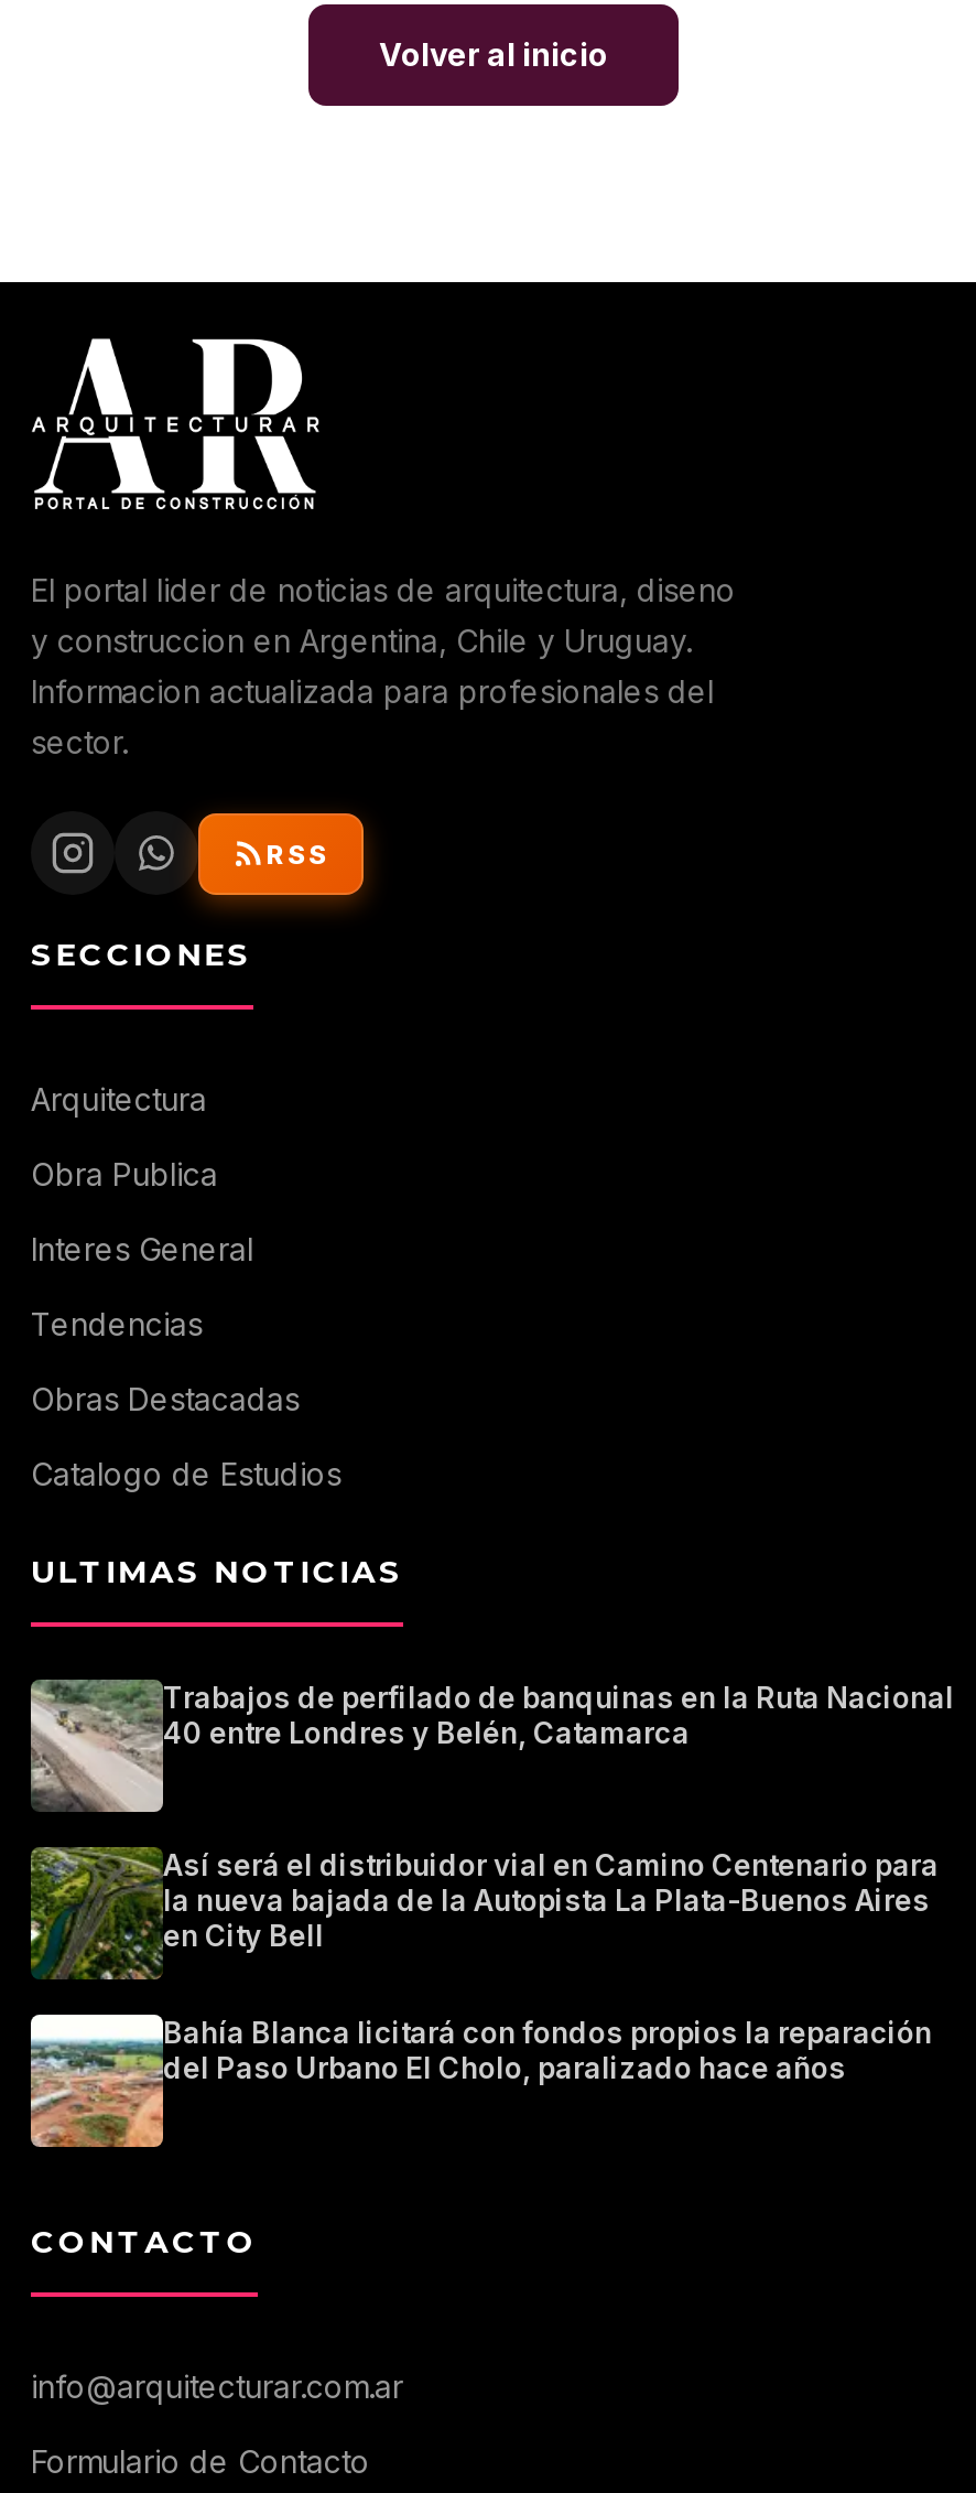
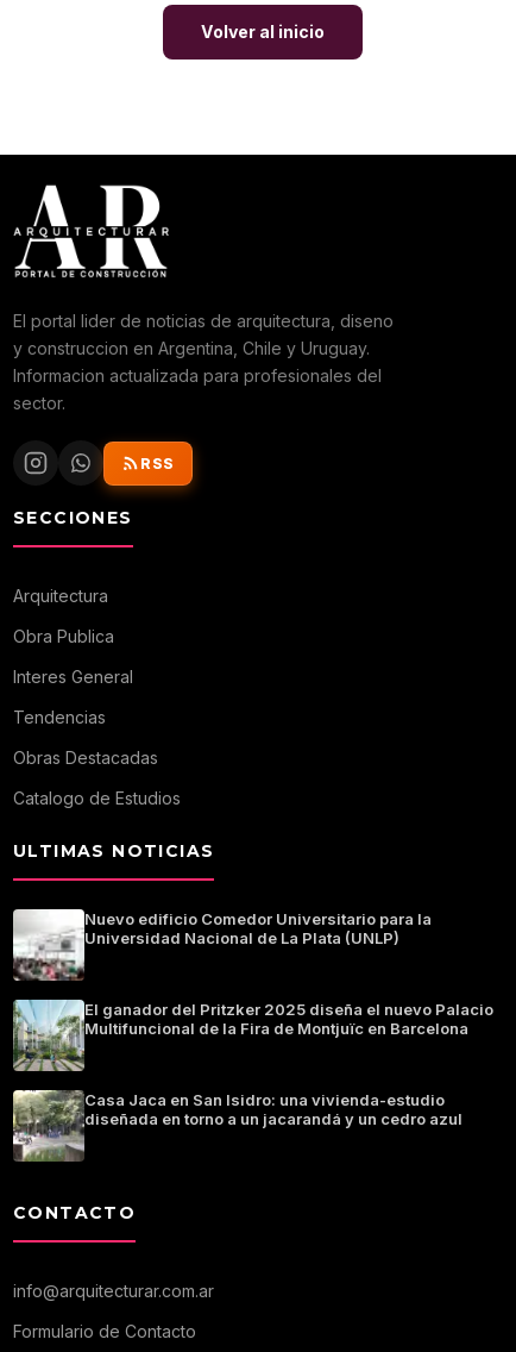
[31,1680,954,1812] [image] | Trabajos de perfilado de banquinas en la Ruta Nacional | 40 entre Londres y Belén, Catamarca -> [12,909,432,981] [image] | Nuevo edificio Comedor Universitario para la | Universidad Nacional de La Plata (UNLP)
[31,1847,939,1979] [image] | Así será el distribuidor vial en Camino Centenario para | la nueva bajada de la Autopista La Plata-Buenos Aires | en City Bell -> [13,999,493,1072] [image] | El ganador del Pritzker 2025 diseña el nuevo Palacio | Multifuncional de la Fira de Montjuïc en Barcelona
[31,2015,932,2149] [image] | Bahía Blanca licitará con fondos propios la reparación | del Paso Urbano El Cholo, paralizado hace años -> [13,1089,462,1162] [image] | Casa Jaca en San Isidro: una vivienda-estudio | diseñada en torno a un jacarandá y un cedro azul

